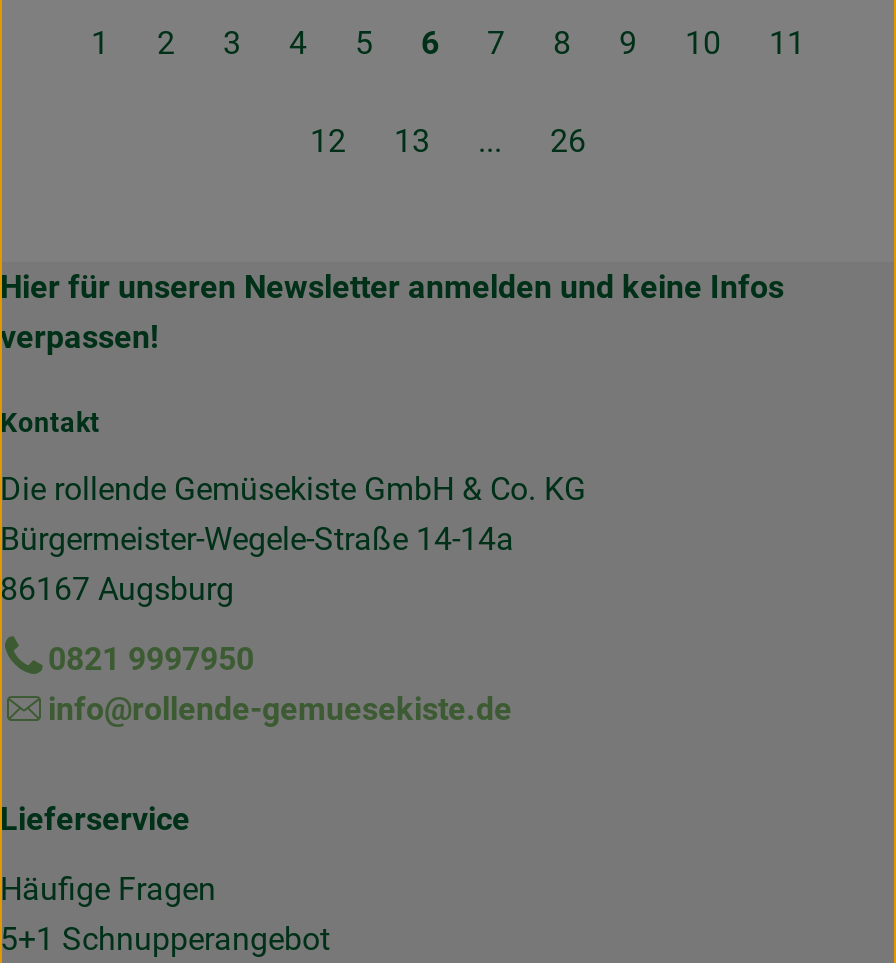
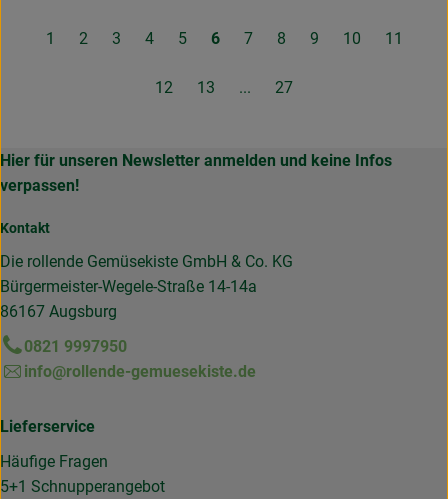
[550,121,586,159] 26 -> [275,78,293,97] 27

